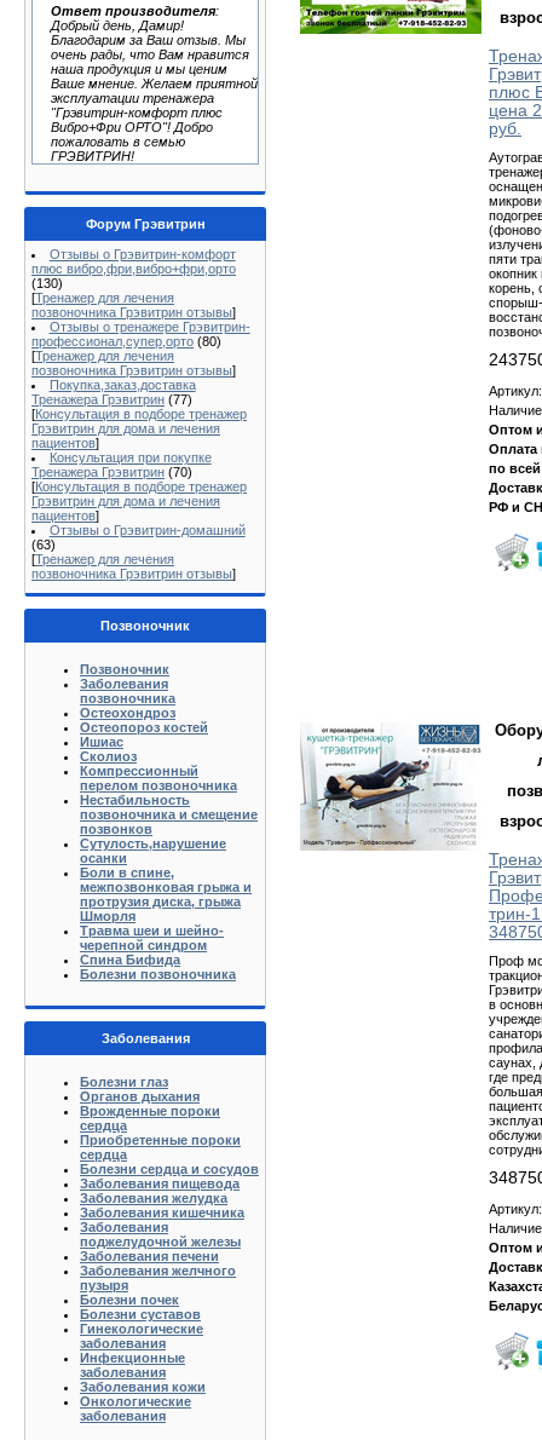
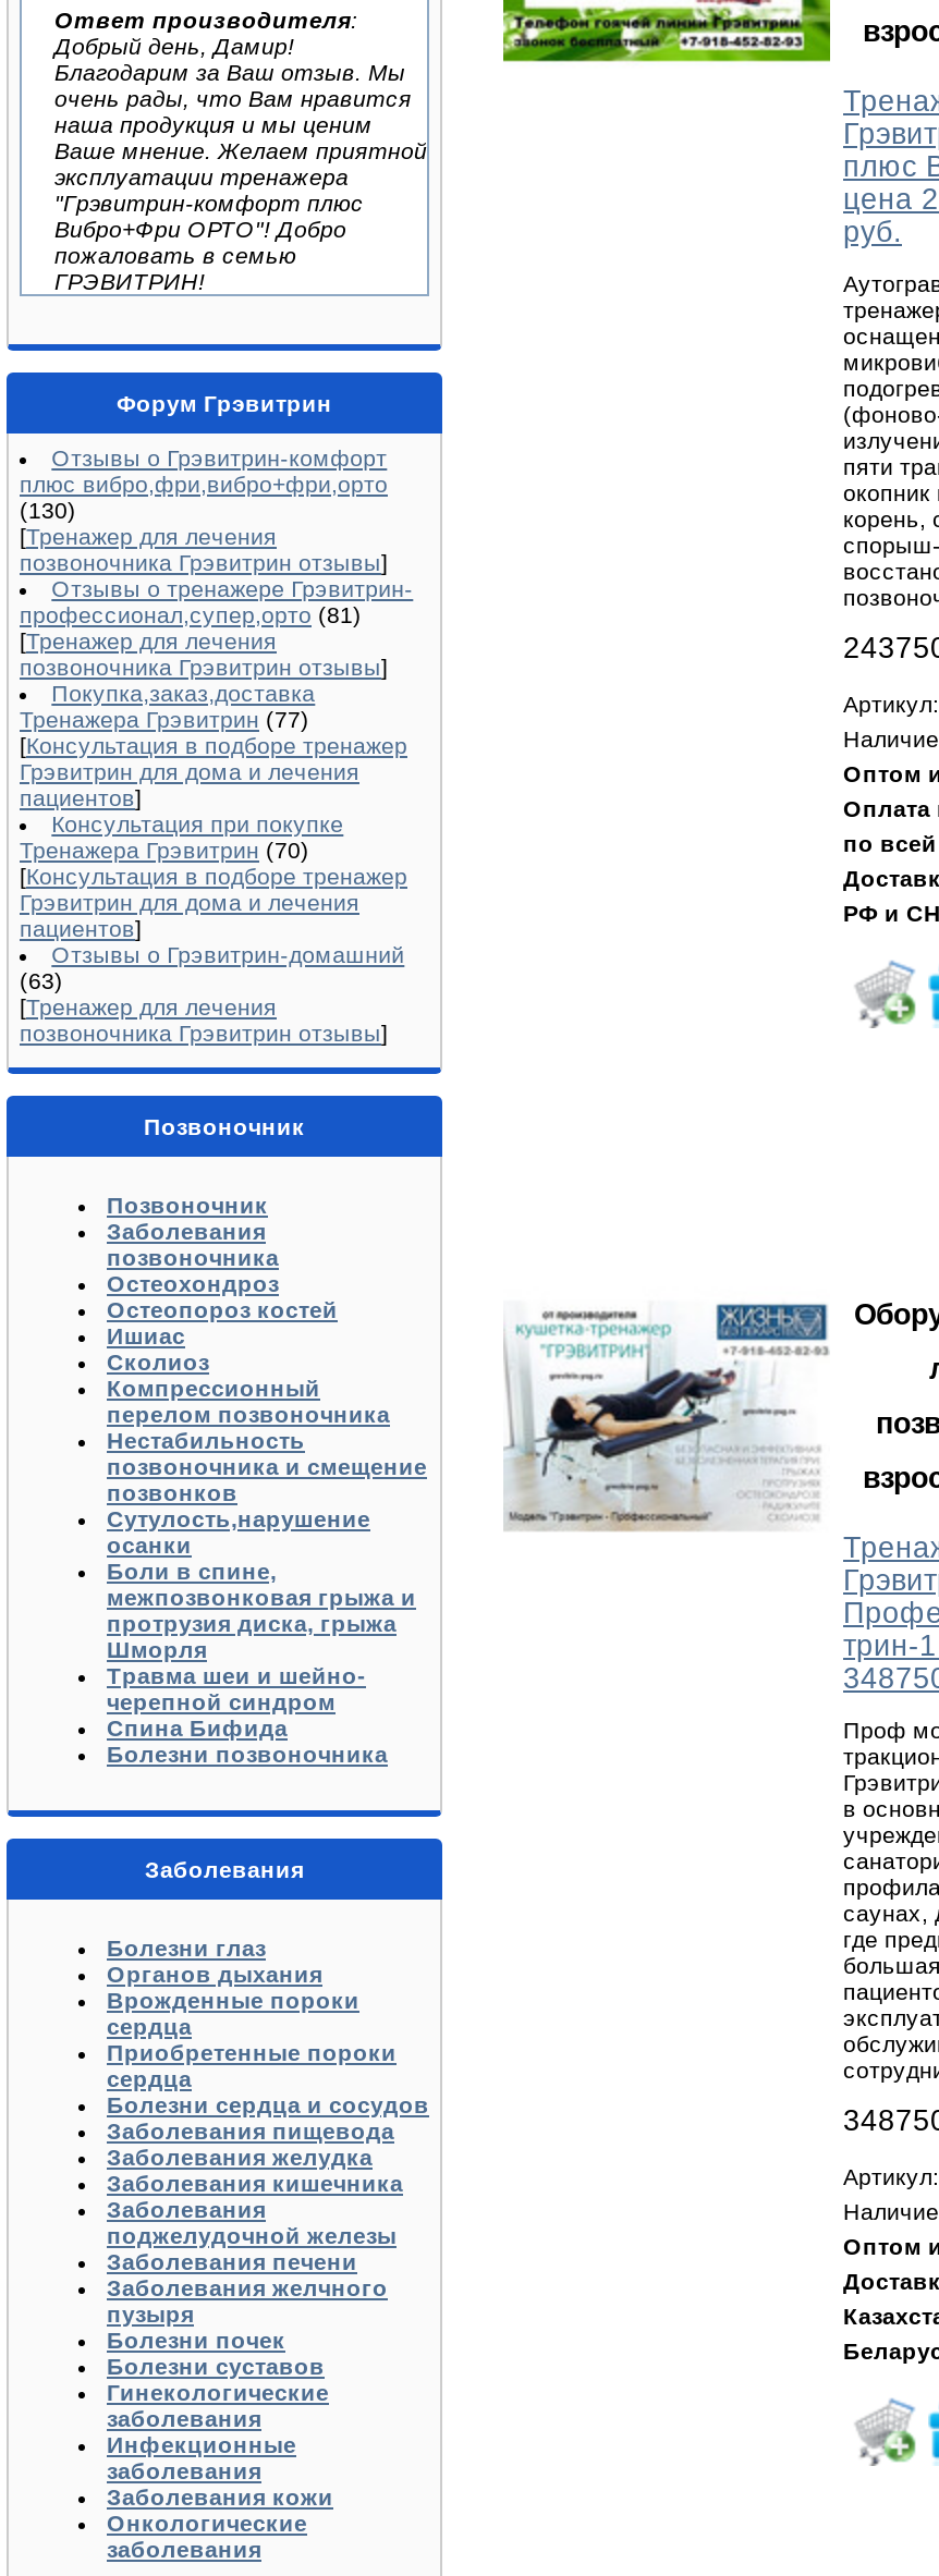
[31,334,221,349] профессионал,супер,орто (80) -> [20,602,362,628] профессионал,супер,орто (81)

